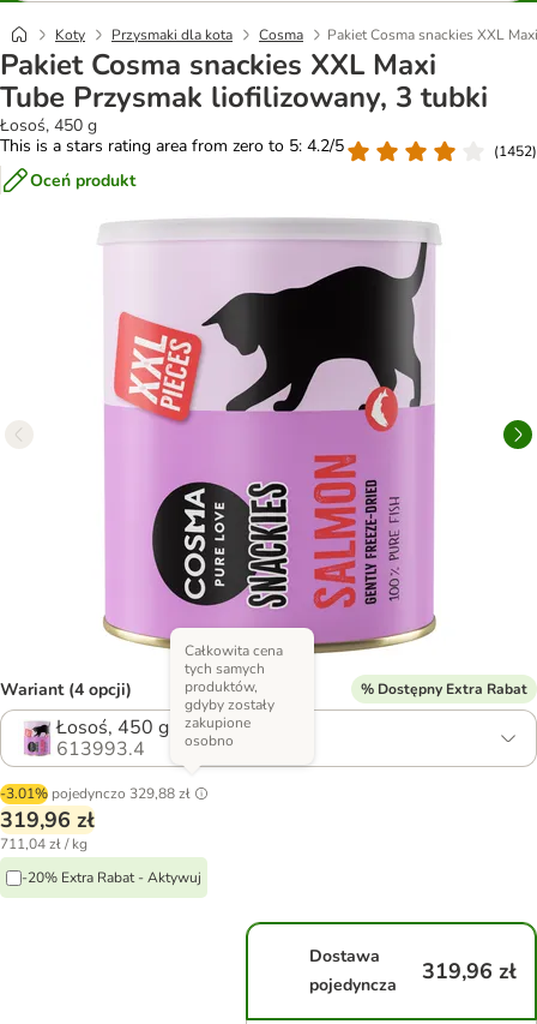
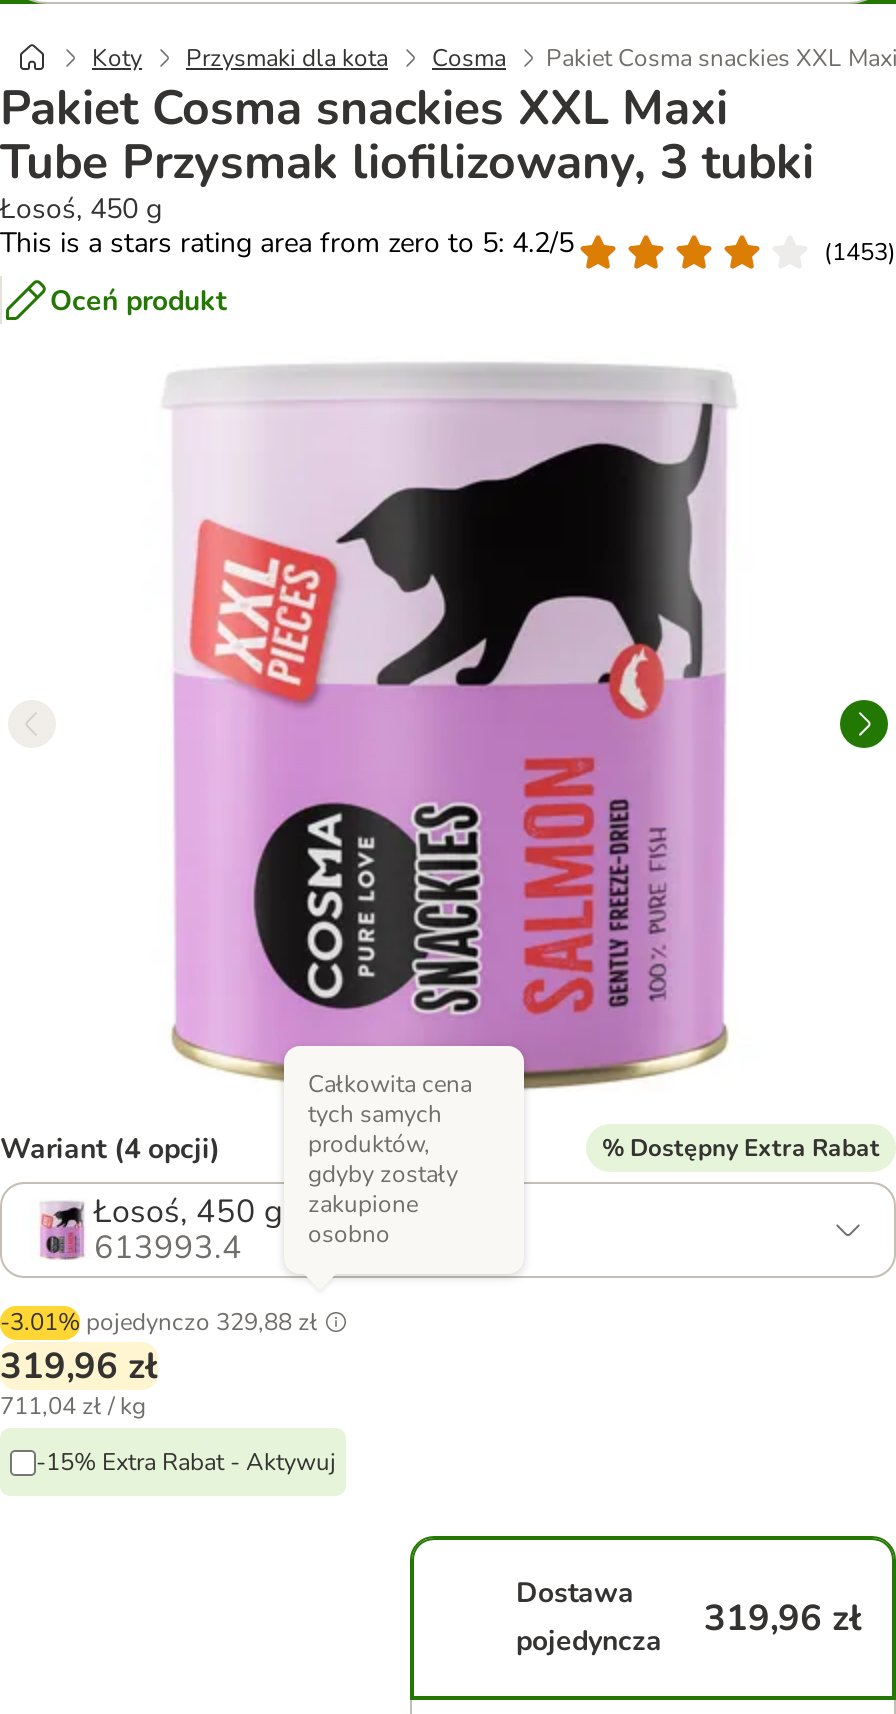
[494,141,537,160] (1452) -> [824,235,896,267] (1453)
[22,867,201,887] -20% Extra Rabat - Aktywuj -> [36,1445,336,1477] -15% Extra Rabat - Aktywuj

